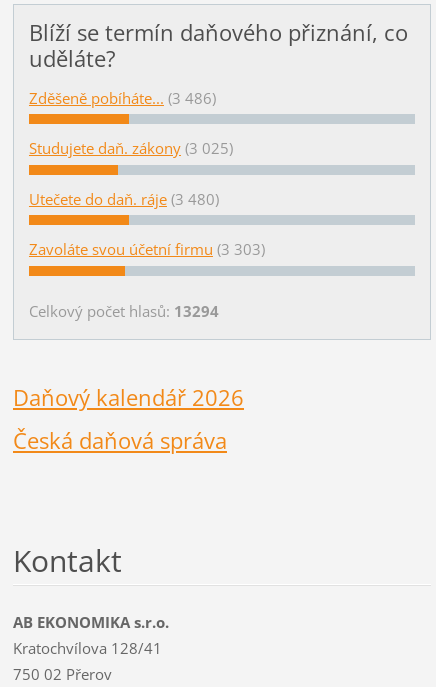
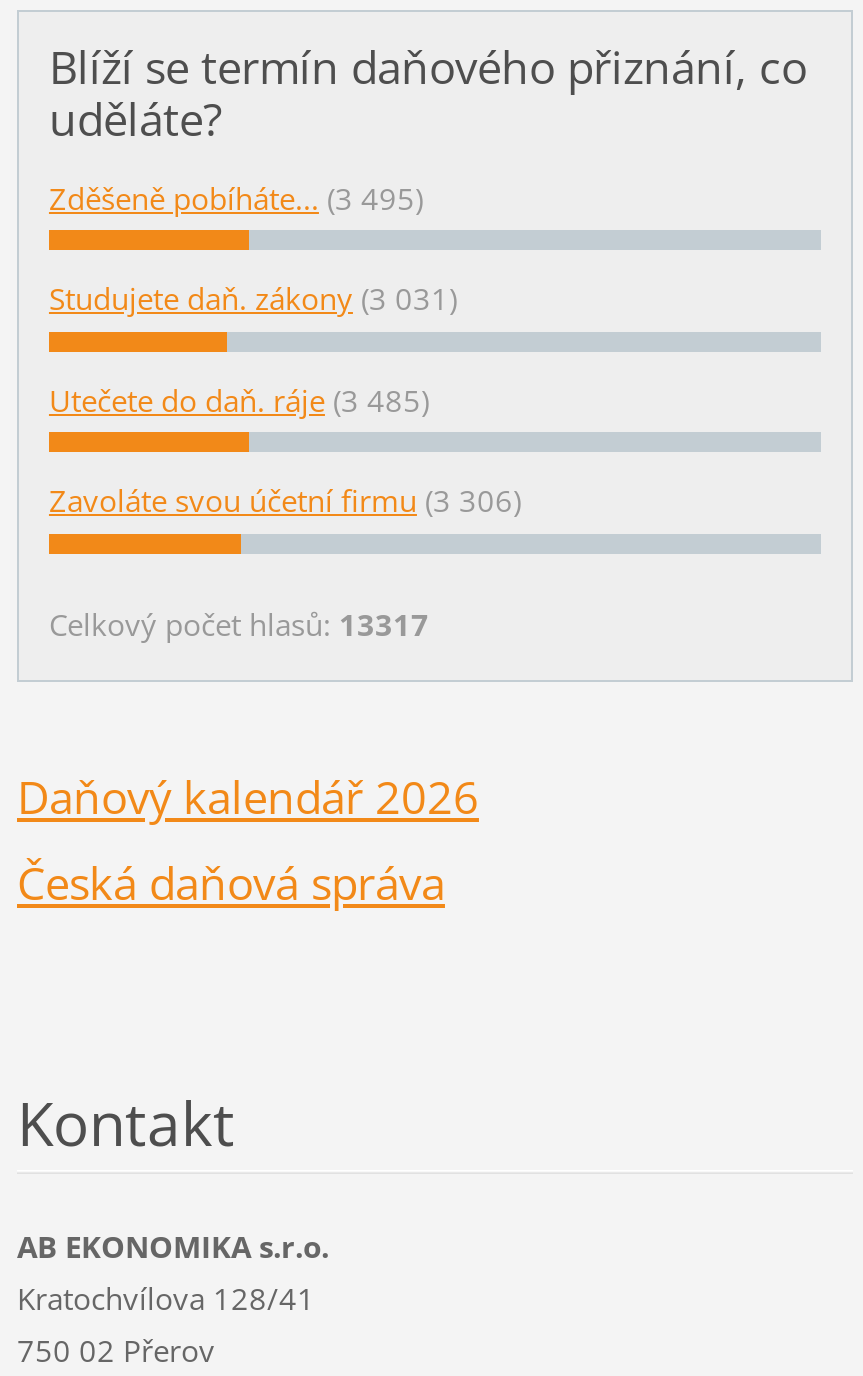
[29,88,216,108] Zděšeně pobíháte... (3 486) -> [49,178,423,218] Zděšeně pobíháte... (3 495)
[29,138,233,158] Studujete daň. zákony (3 025) -> [49,279,457,319] Studujete daň. zákony (3 031)
[29,189,219,209] Utečete do daň. ráje (3 480) -> [49,380,429,420] Utečete do daň. ráje (3 485)
[29,239,265,259] Zavoláte svou účetní firmu (3 303) -> [49,481,521,521] Zavoláte svou účetní firmu (3 306)
[29,301,219,321] Celkový počet hlasů: 13294 -> [49,604,429,644] Celkový počet hlasů: 13317

